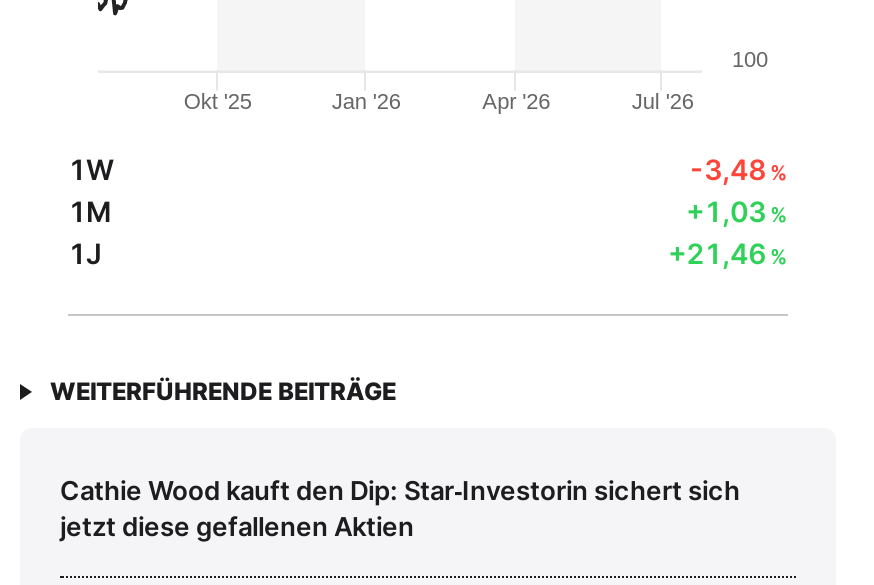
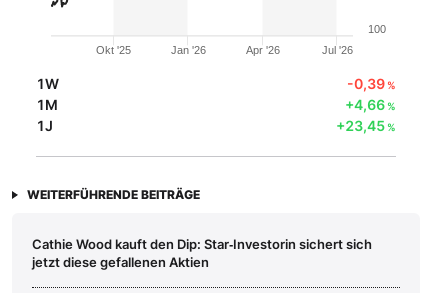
[690,151,788,185] -3,48% -> [347,75,396,92] -0,39%
[686,193,788,227] +1,03% -> [345,96,396,113] +4,66%
[668,235,788,269] +21,46% -> [336,117,396,134] +23,45%

